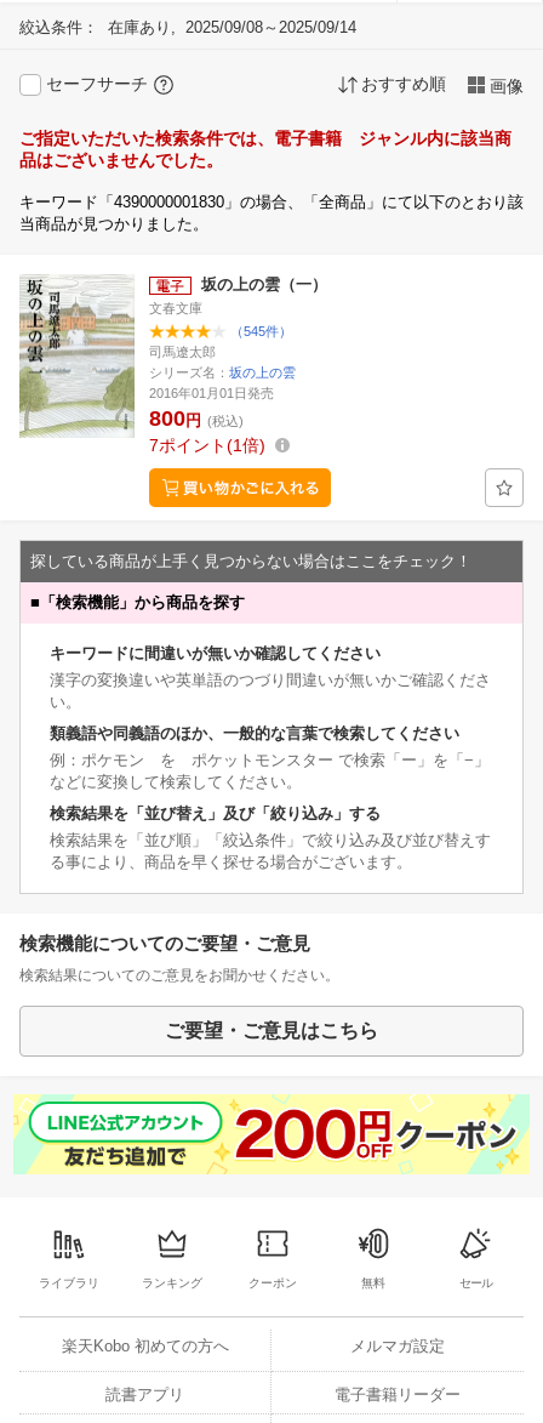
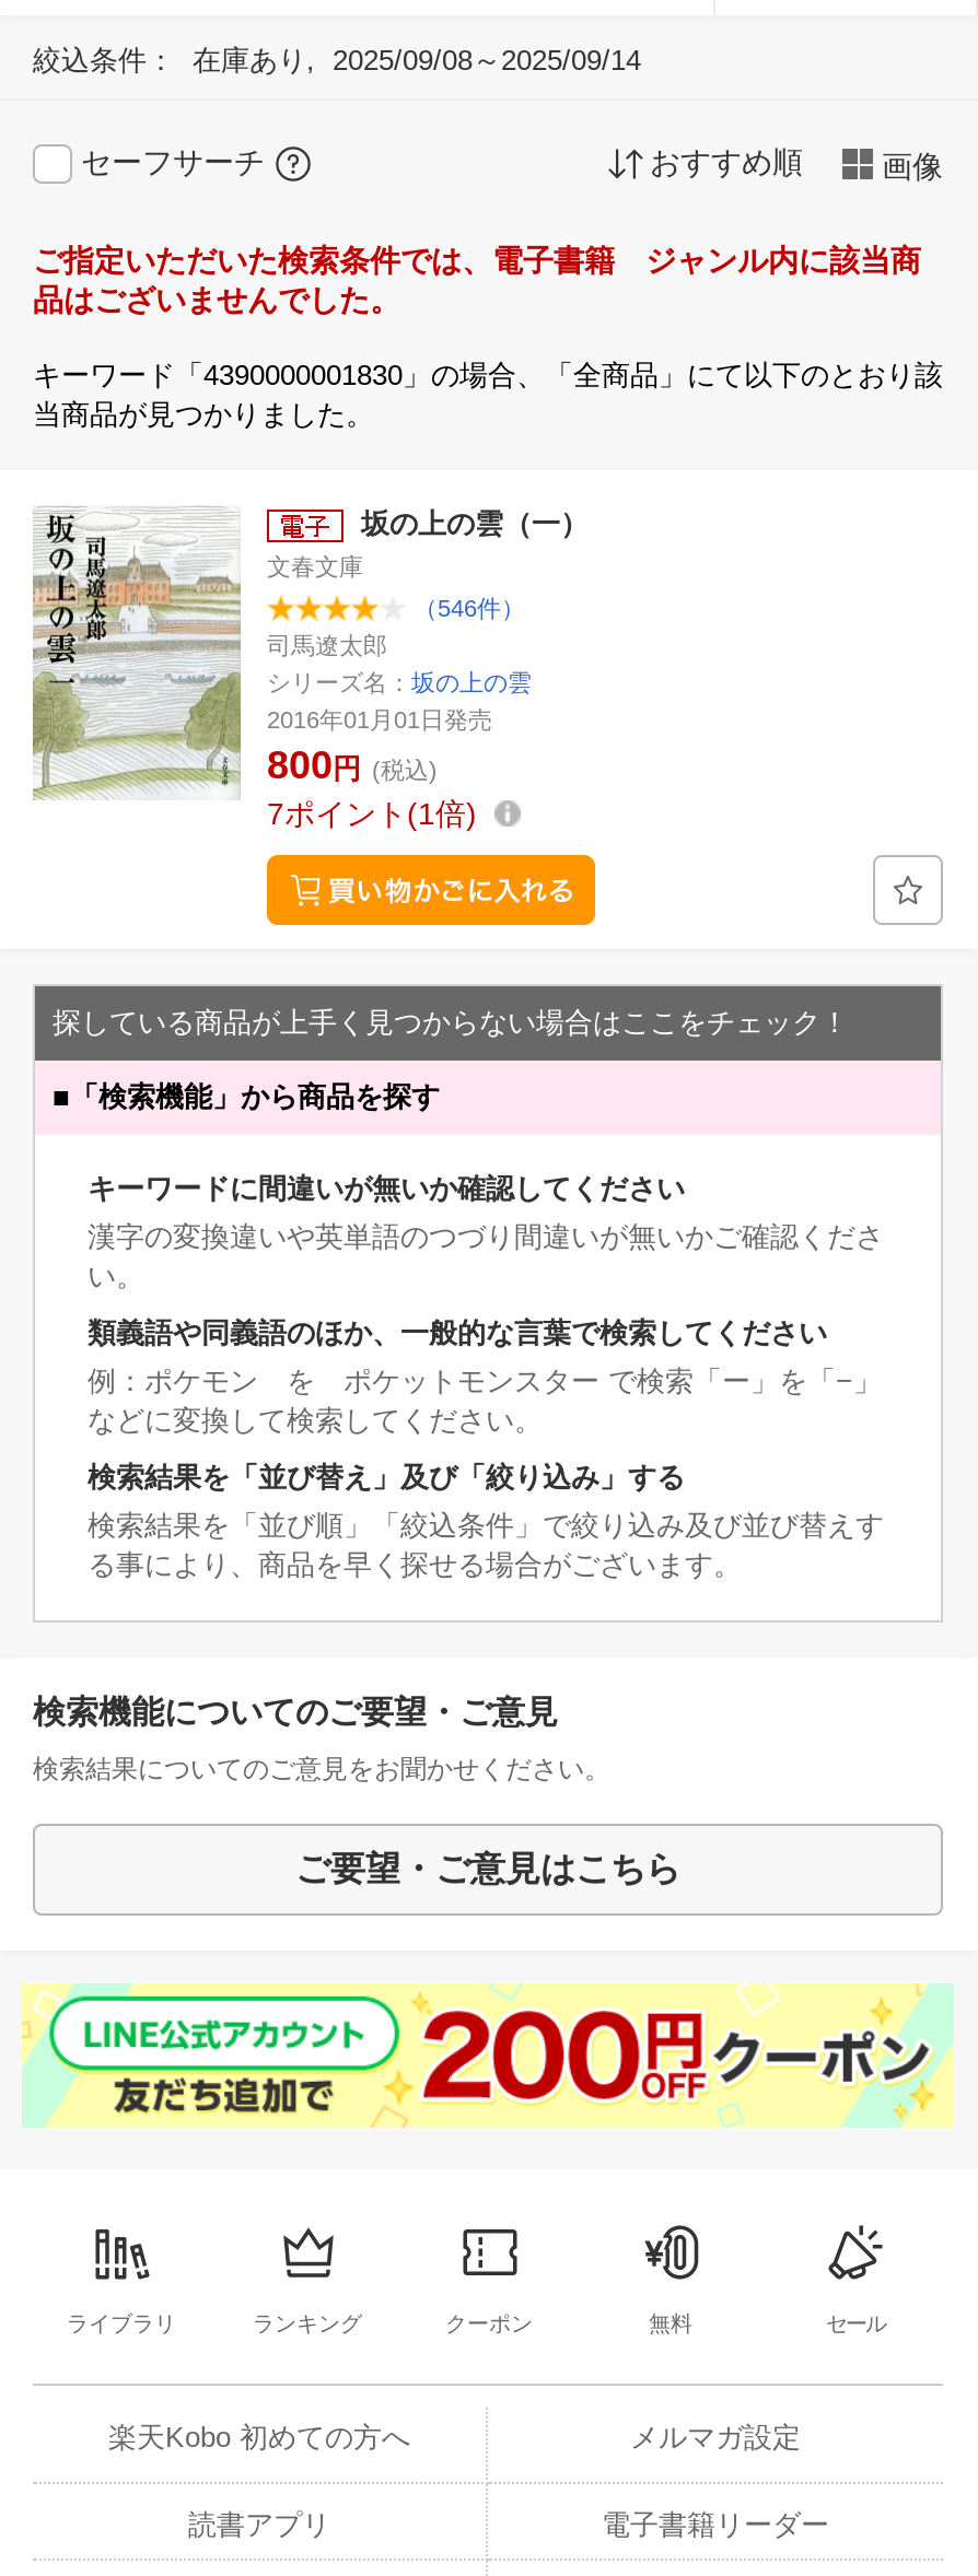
[230,324,292,338] （545件） -> [414,595,525,621] （546件）

